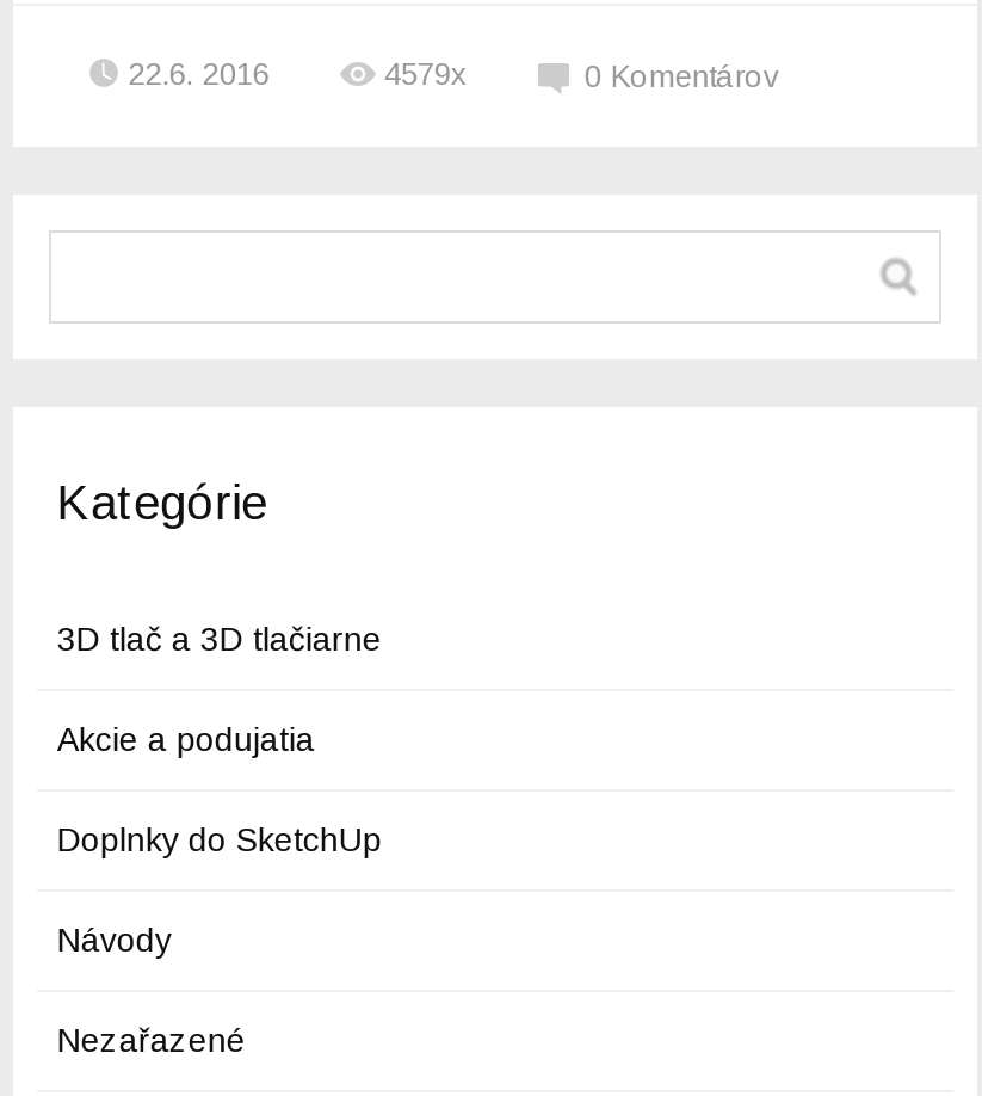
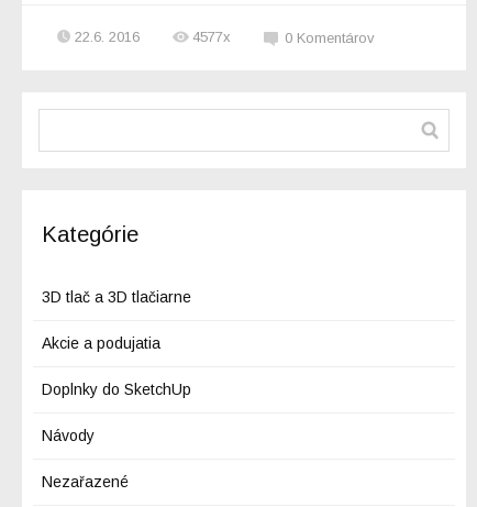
[384,57,467,93] 4579x -> [193,28,231,45] 4577x

